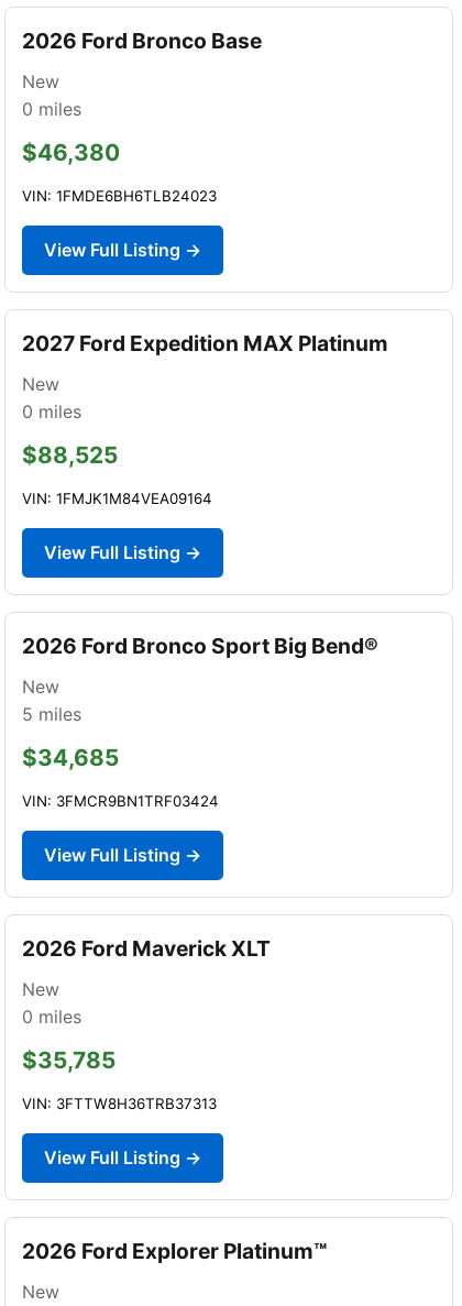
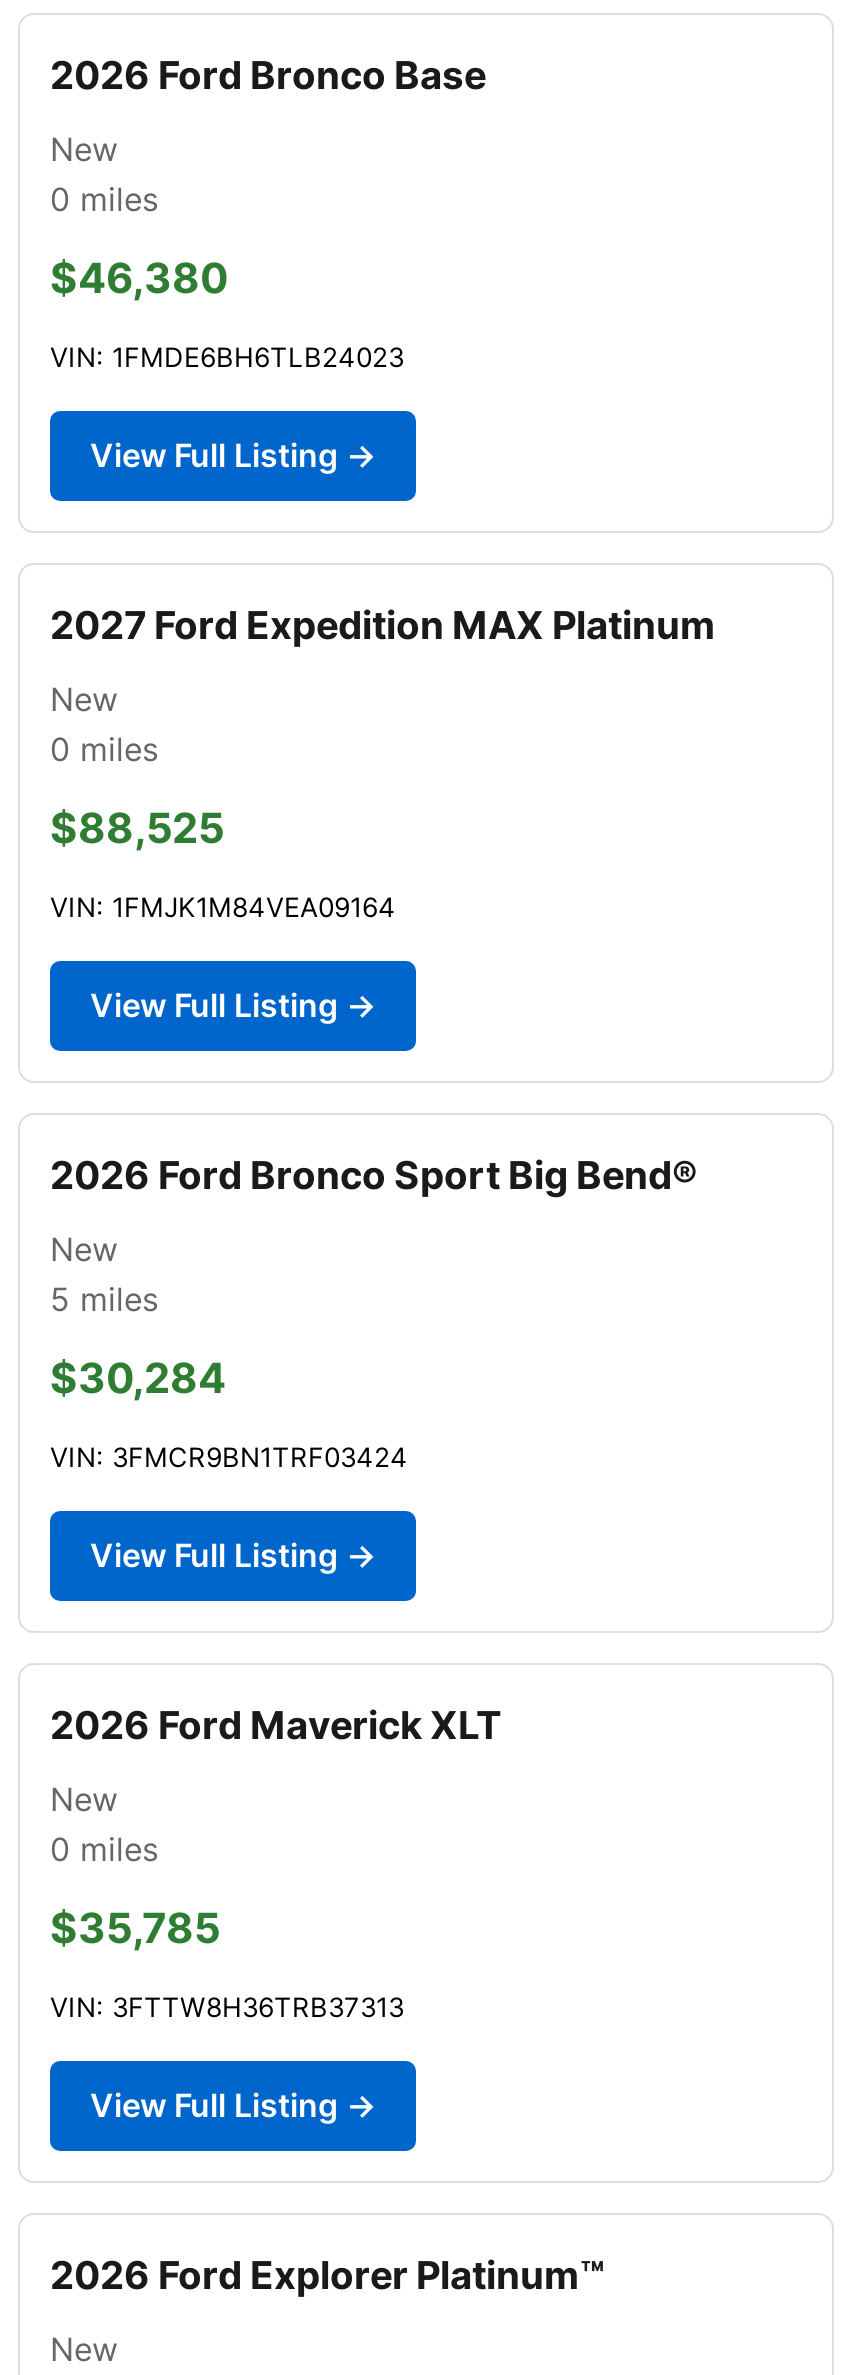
[22,744,119,771] $34,685 -> [50,1353,226,1403] $30,284

